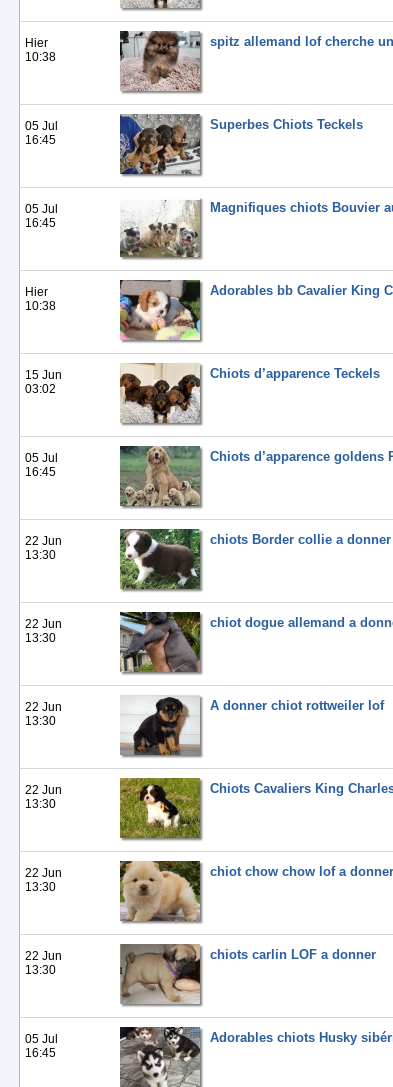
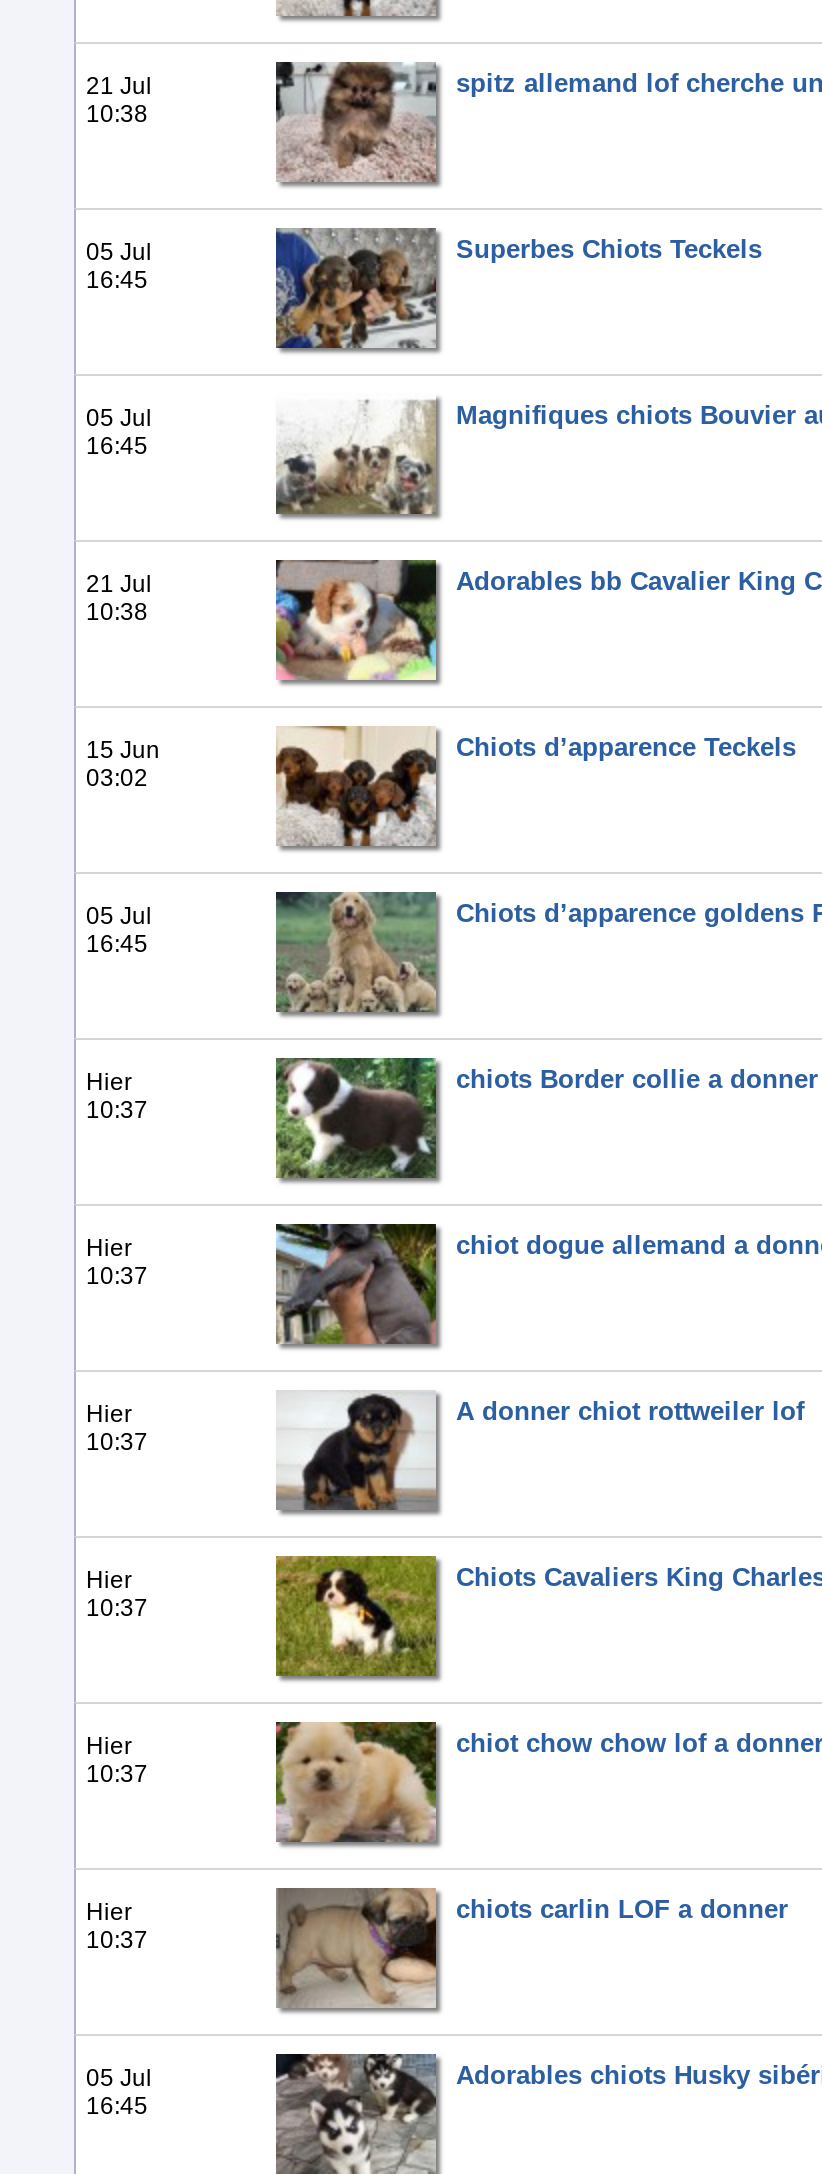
[25,36,48,50] Hier -> [86,72,152,100] 21 Jul
[25,285,48,299] Hier -> [86,570,152,598] 21 Jul
[25,534,62,562] 22 Jun | 13:30 -> [86,1068,148,1124] Hier | 10:37
[25,617,62,645] 22 Jun | 13:30 -> [86,1234,148,1290] Hier | 10:37
[25,700,62,728] 22 Jun | 13:30 -> [86,1400,148,1456] Hier | 10:37
[25,783,62,811] 22 Jun | 13:30 -> [86,1566,148,1622] Hier | 10:37
[25,866,62,894] 22 Jun | 13:30 -> [86,1732,148,1788] Hier | 10:37
[25,949,62,977] 22 Jun | 13:30 -> [86,1898,148,1954] Hier | 10:37

